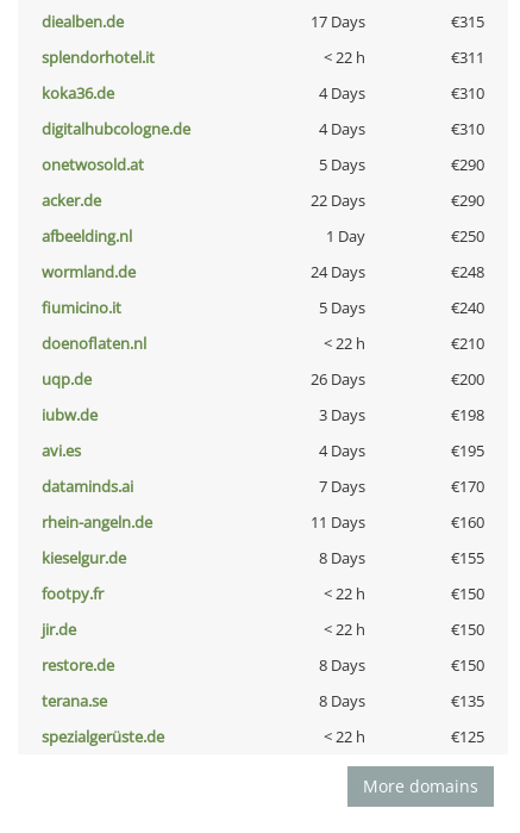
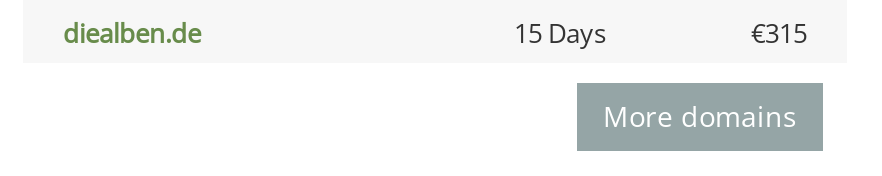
[310,11,365,32] 17 Days -> [514,15,606,51] 15 Days
[42,46,484,747] splendorhotel.it | < 22 h | €311 | koka36.de | 4 Days | €310 | digitalhubcologne.de | 4 Days | €310 | onetwosold.at | 5 Days | €290 | acker.de | 22 Days | €290 | afbeelding.nl | 1 Day | €250 | wormland.de | 24 Days | €248 | fiumicino.it | 5 Days | €240 | doenoflaten.nl | < 22 h | €210 | uqp.de | 26 Days | €200 | iubw.de | 3 Days | €198 | avi.es | 4 Days | €195 | dataminds.ai | 7 Days | €170 | rhein-angeln.de | 11 Days | €160 | kieselgur.de | 8 Days | €155 | footpy.fr | < 22 h | €150 | jir.de | < 22 h | €150 | restore.de | 8 Days | €150 | terana.se | 8 Days | €135 | spezialgerüste.de | < 22 h | €125 -> none

